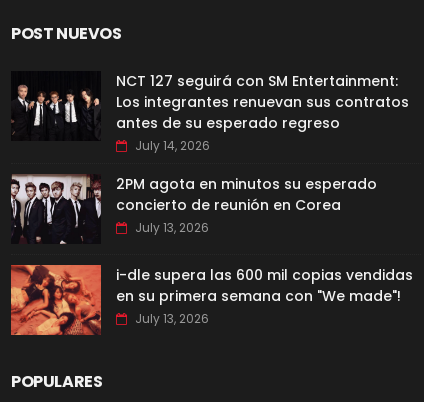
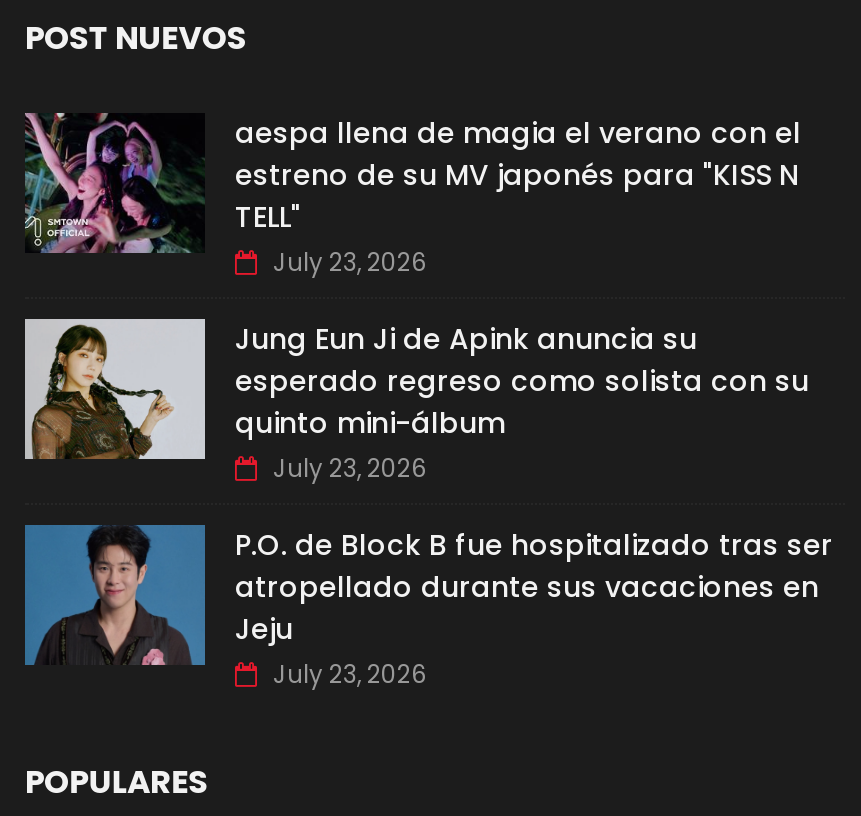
[11,71,409,154] [image] | NCT 127 seguirá con SM Entertainment: | Los integrantes renuevan sus contratos | antes de su esperado regreso | July 14, 2026 -> [23,111,801,279] [image] | aespa llena de magia el verano con el | estreno de su MV japonés para "KISS N | TELL" | July 23, 2026
[10,174,377,236] [image] | 2PM agota en minutos su esperado | concierto de reunión en Corea | July 13, 2026 -> [23,317,809,485] [image] | Jung Eun Ji de Apink anuncia su | esperado regreso como solista con su | quinto mini-álbum | July 23, 2026
[10,264,413,336] [image] | i-dle supera las 600 mil copias vendidas | en su primera semana con "We made"! | July 13, 2026 -> [23,523,833,691] [image] | P.O. de Block B fue hospitalizado tras ser | atropellado durante sus vacaciones en | Jeju | July 23, 2026

